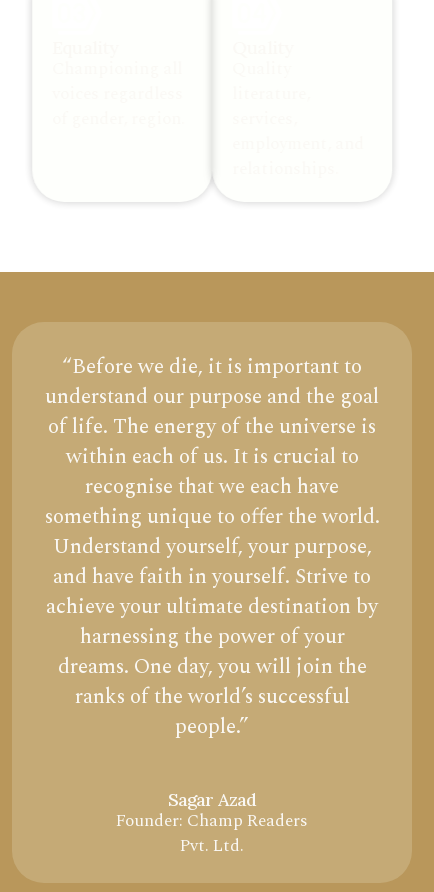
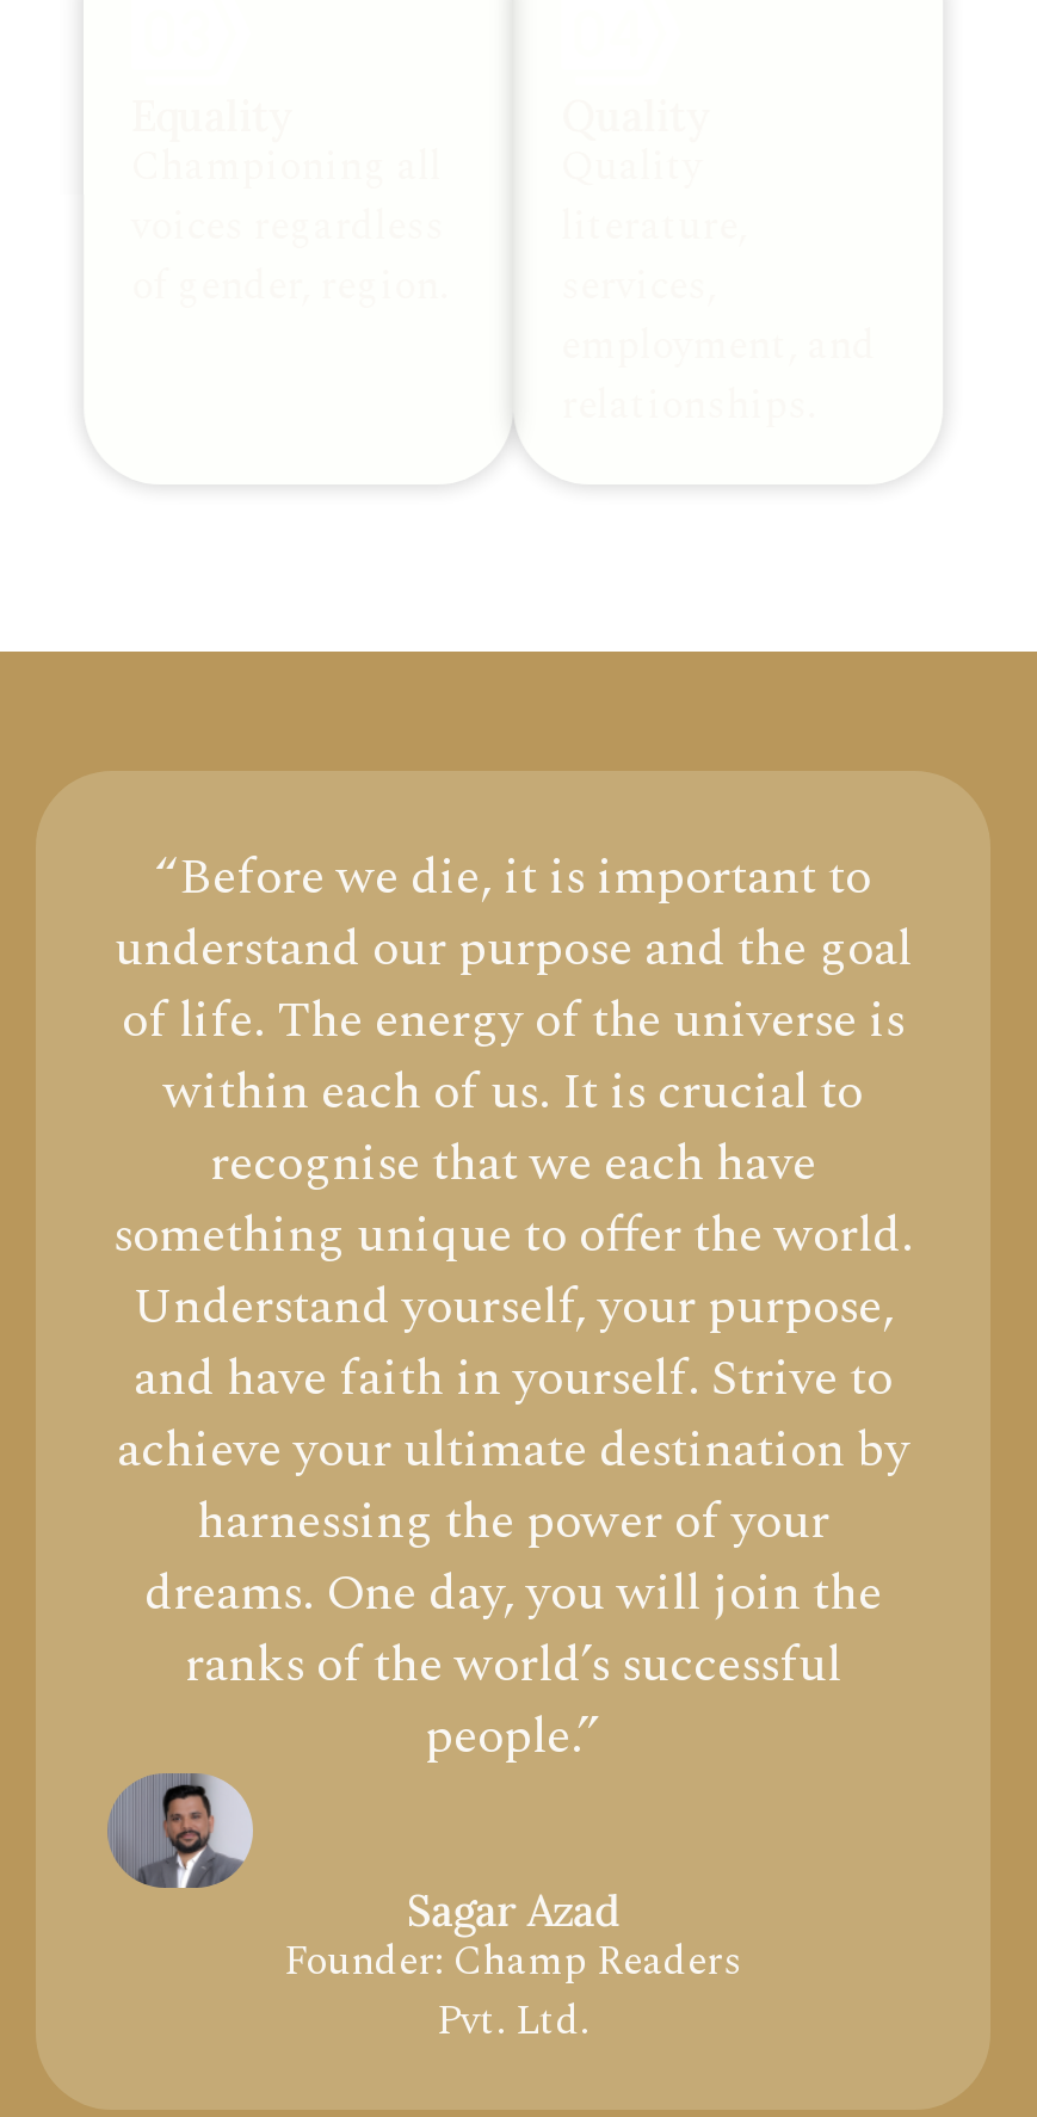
none -> [107,1771,255,1890] [image]

